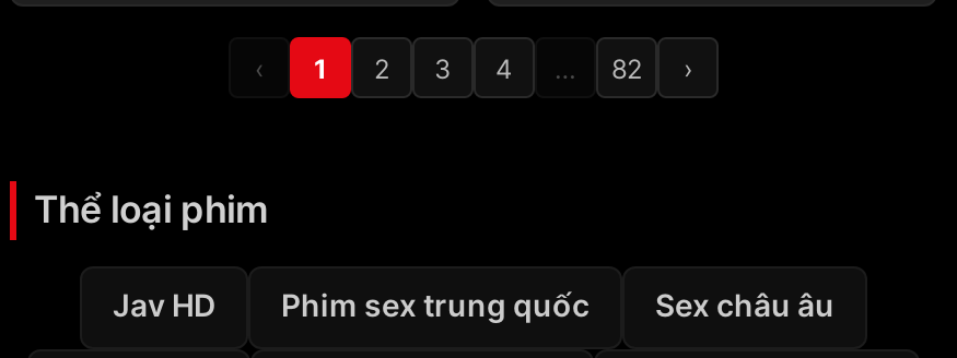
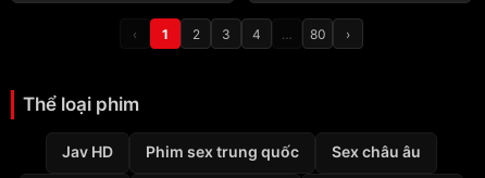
[611,52,642,84] 82 -> [309,26,326,42] 80

